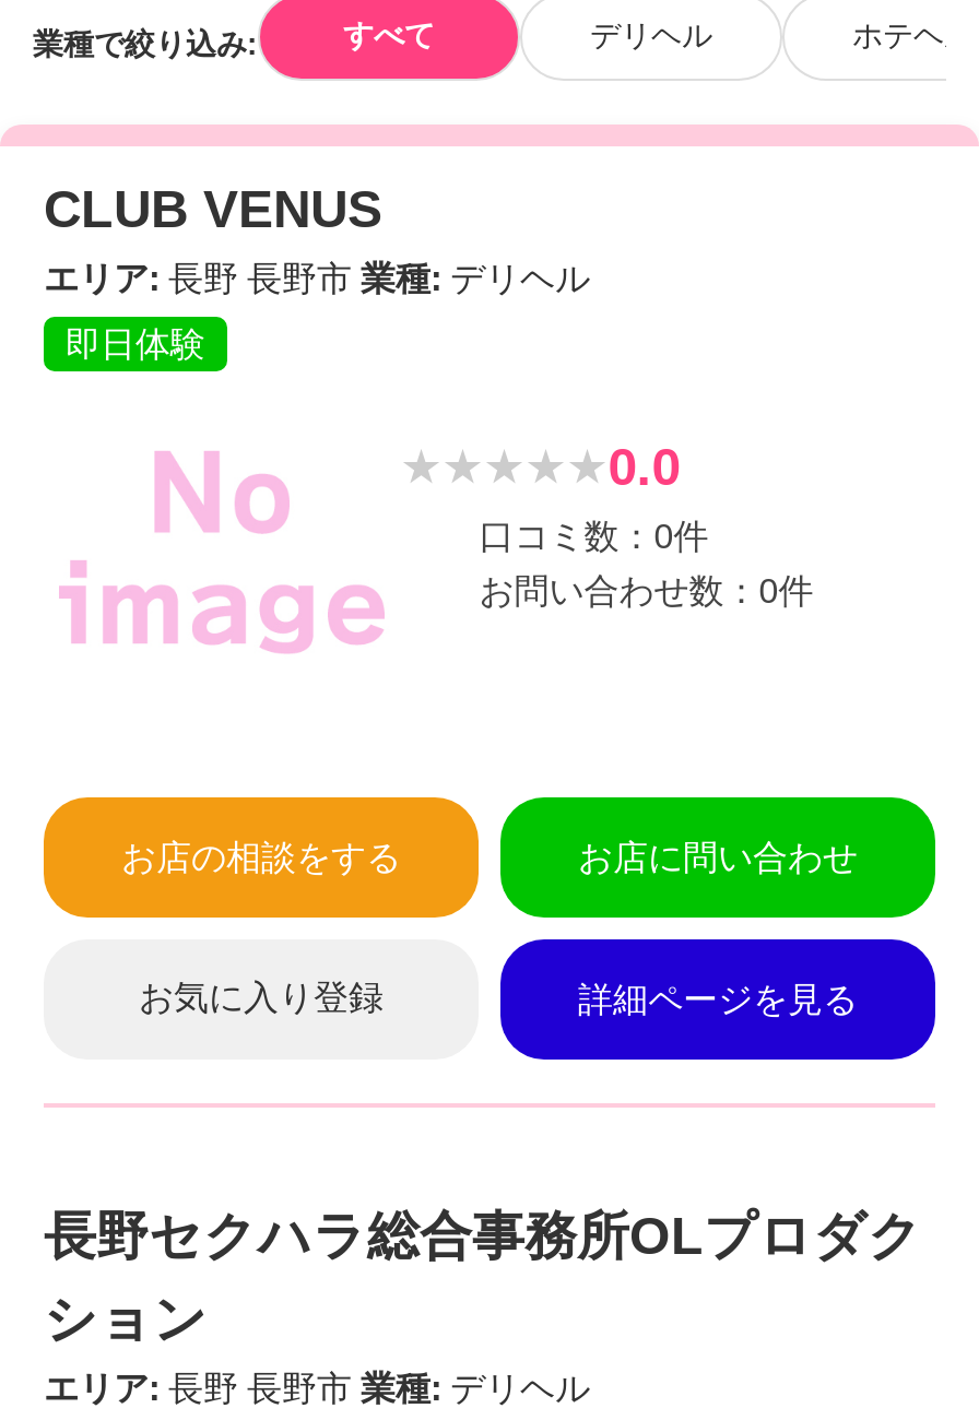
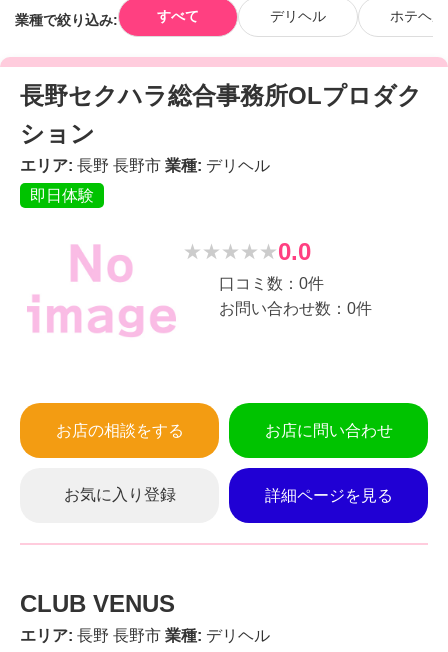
moved [44,179,382,238] -> [20,590,175,617]: CLUB VENUS
moved [44,260,858,1018] -> [20,157,392,504]: エリア:長野 長野市業種:デリヘル | 即日体験 | お店の相談をする | お店に問い合わせ | お気に入り登録 | 詳細ページを見る
moved [44,1206,922,1348] -> [20,82,422,147]: 長野セクハラ総合事務所OLプロダク | ション

